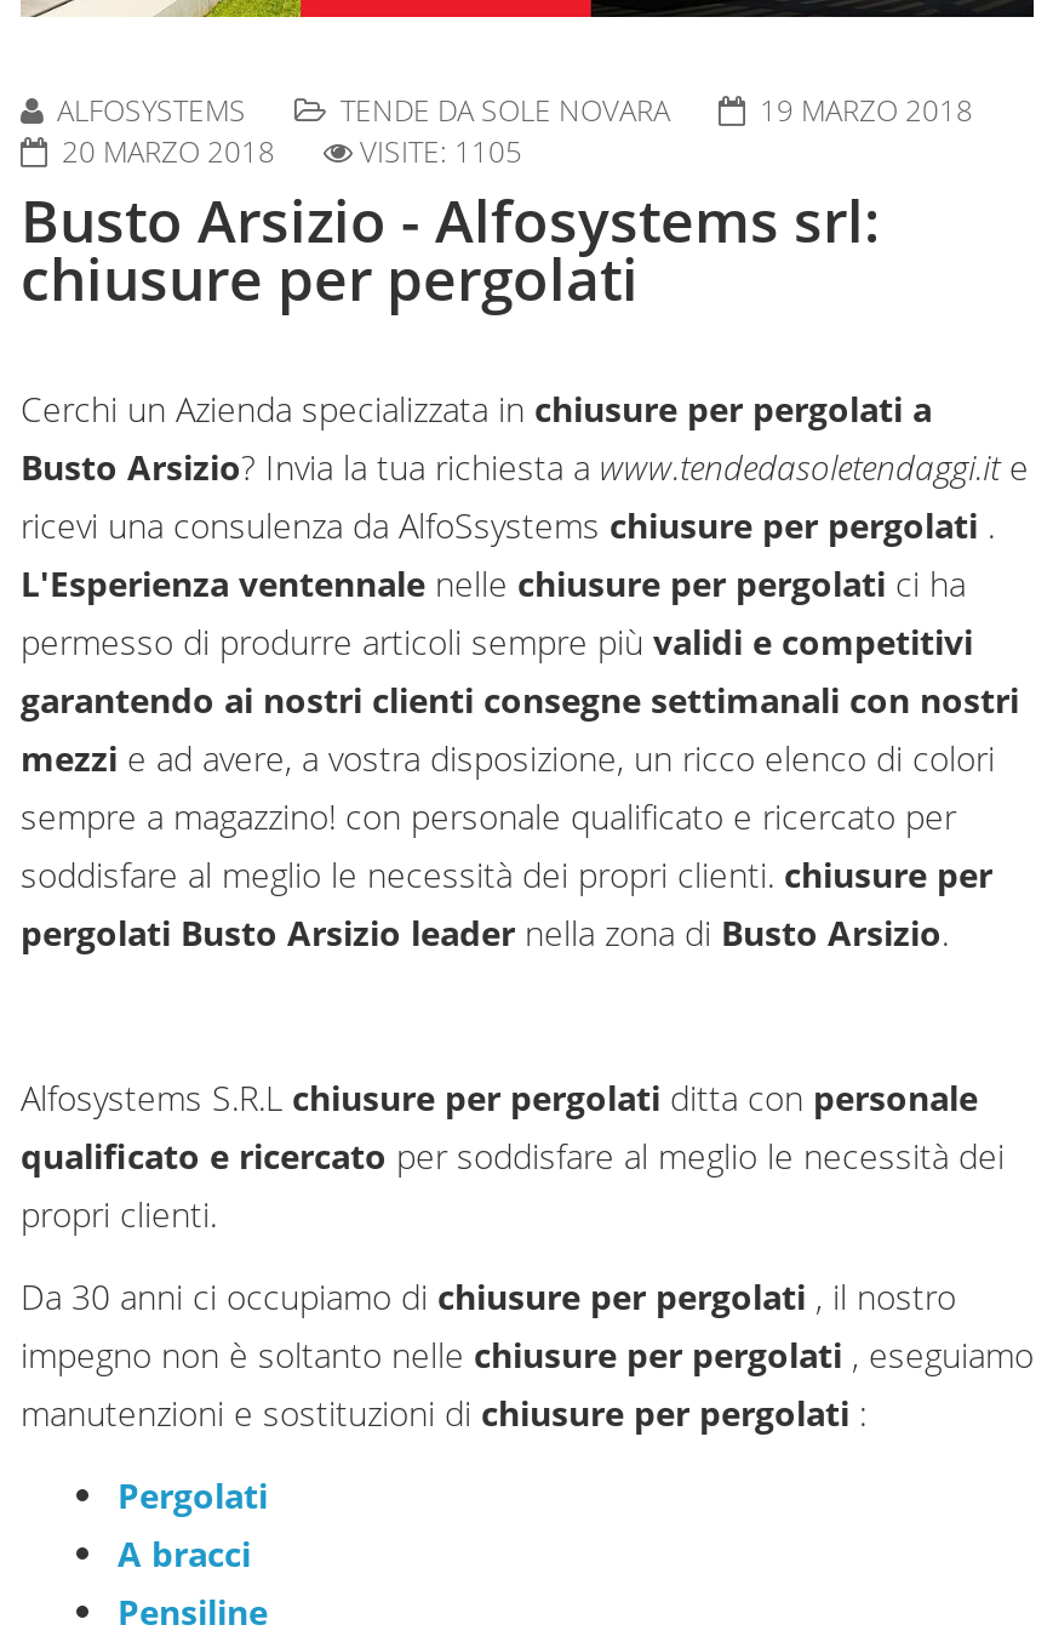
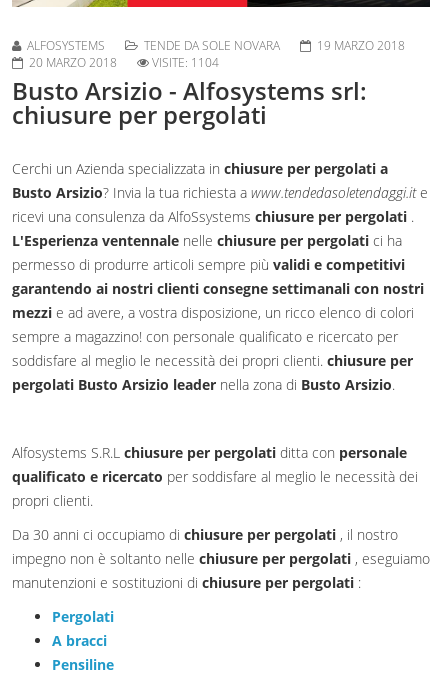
[360,132,522,173] VISITE: 1105 -> [152,54,219,71] VISITE: 1104

